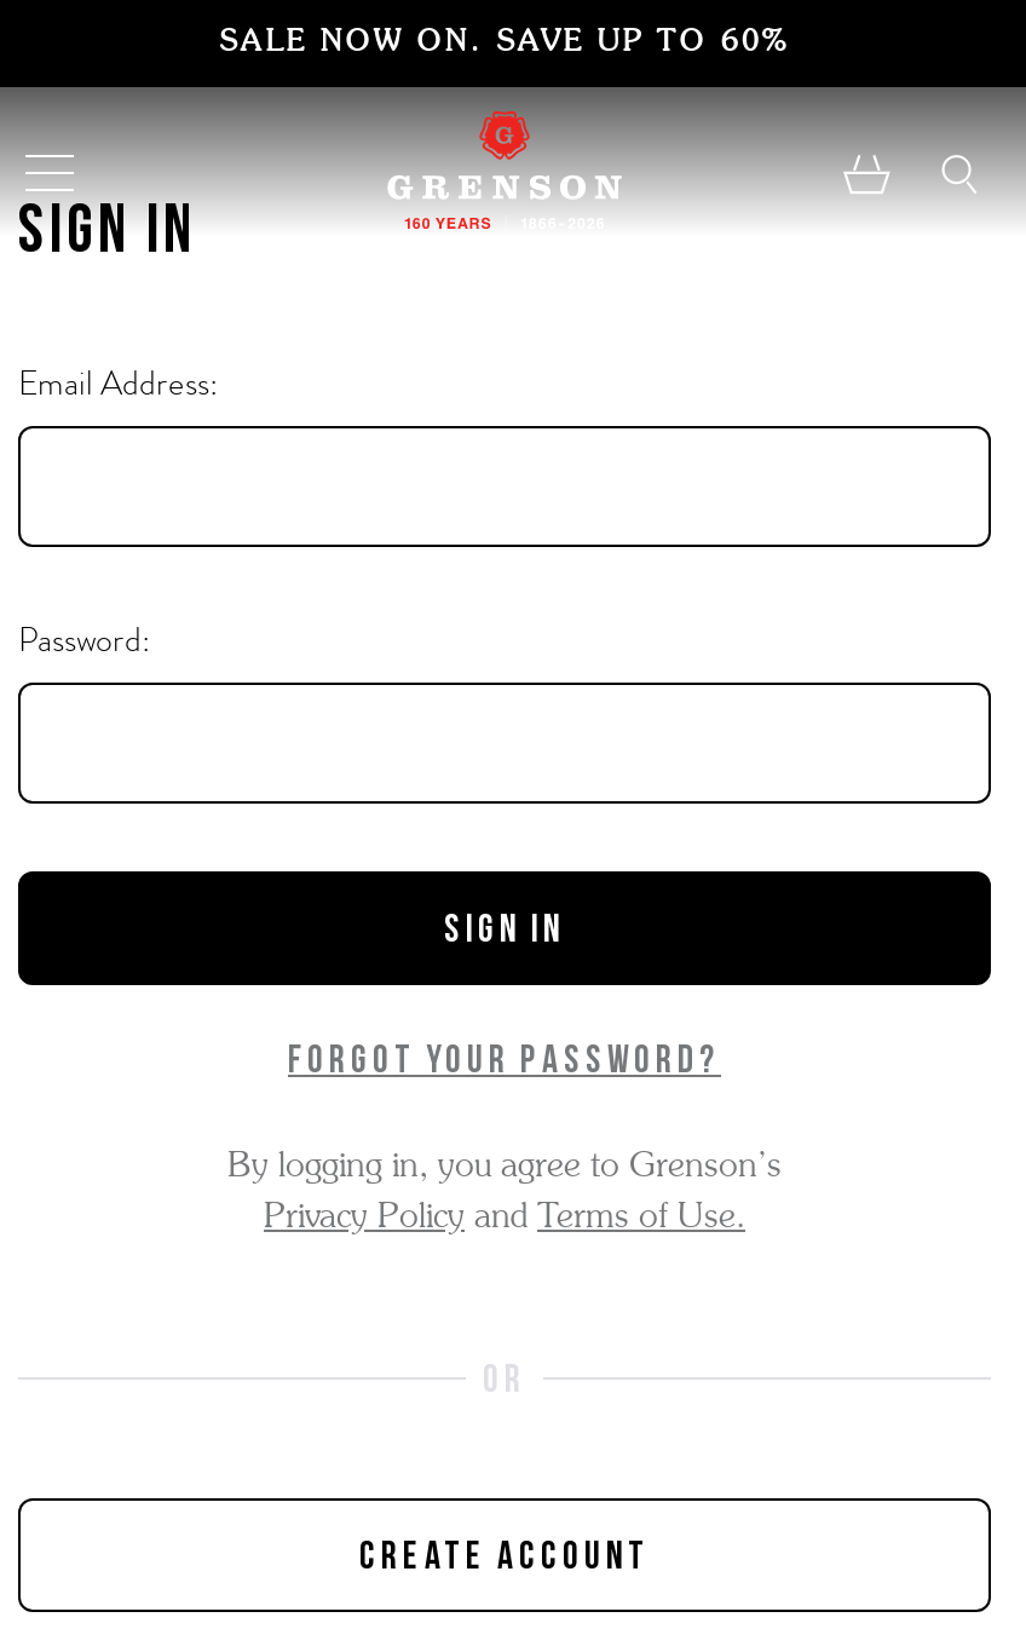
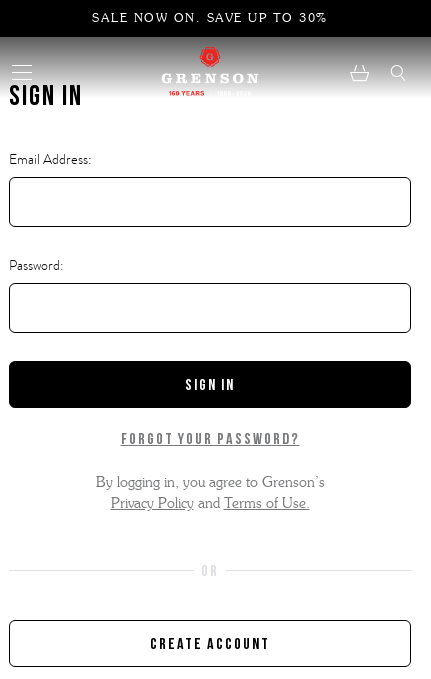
[219,22,790,58] SALE NOW ON. SAVE UP TO 60% -> [92,10,328,25] SALE NOW ON. SAVE UP TO 30%

